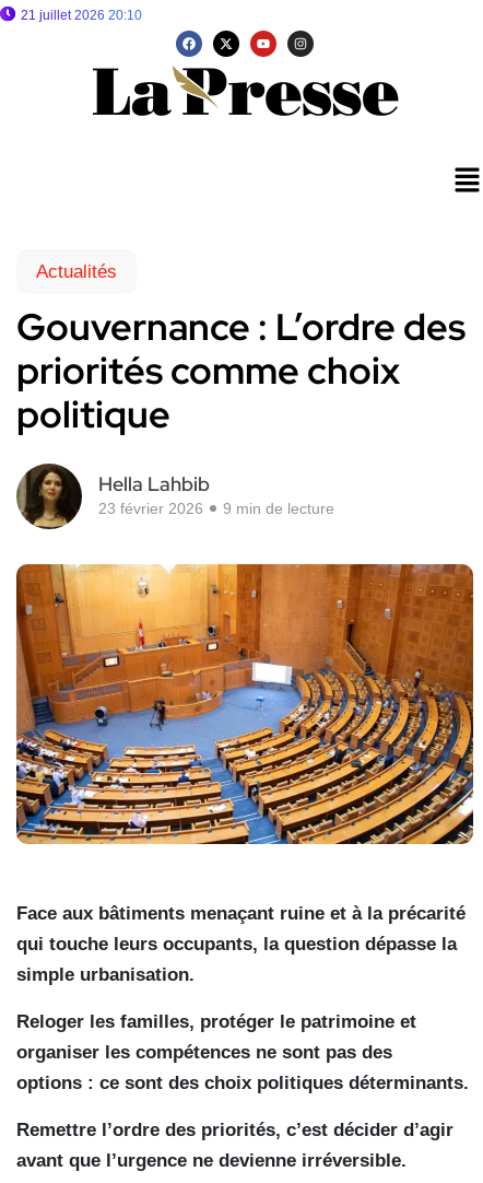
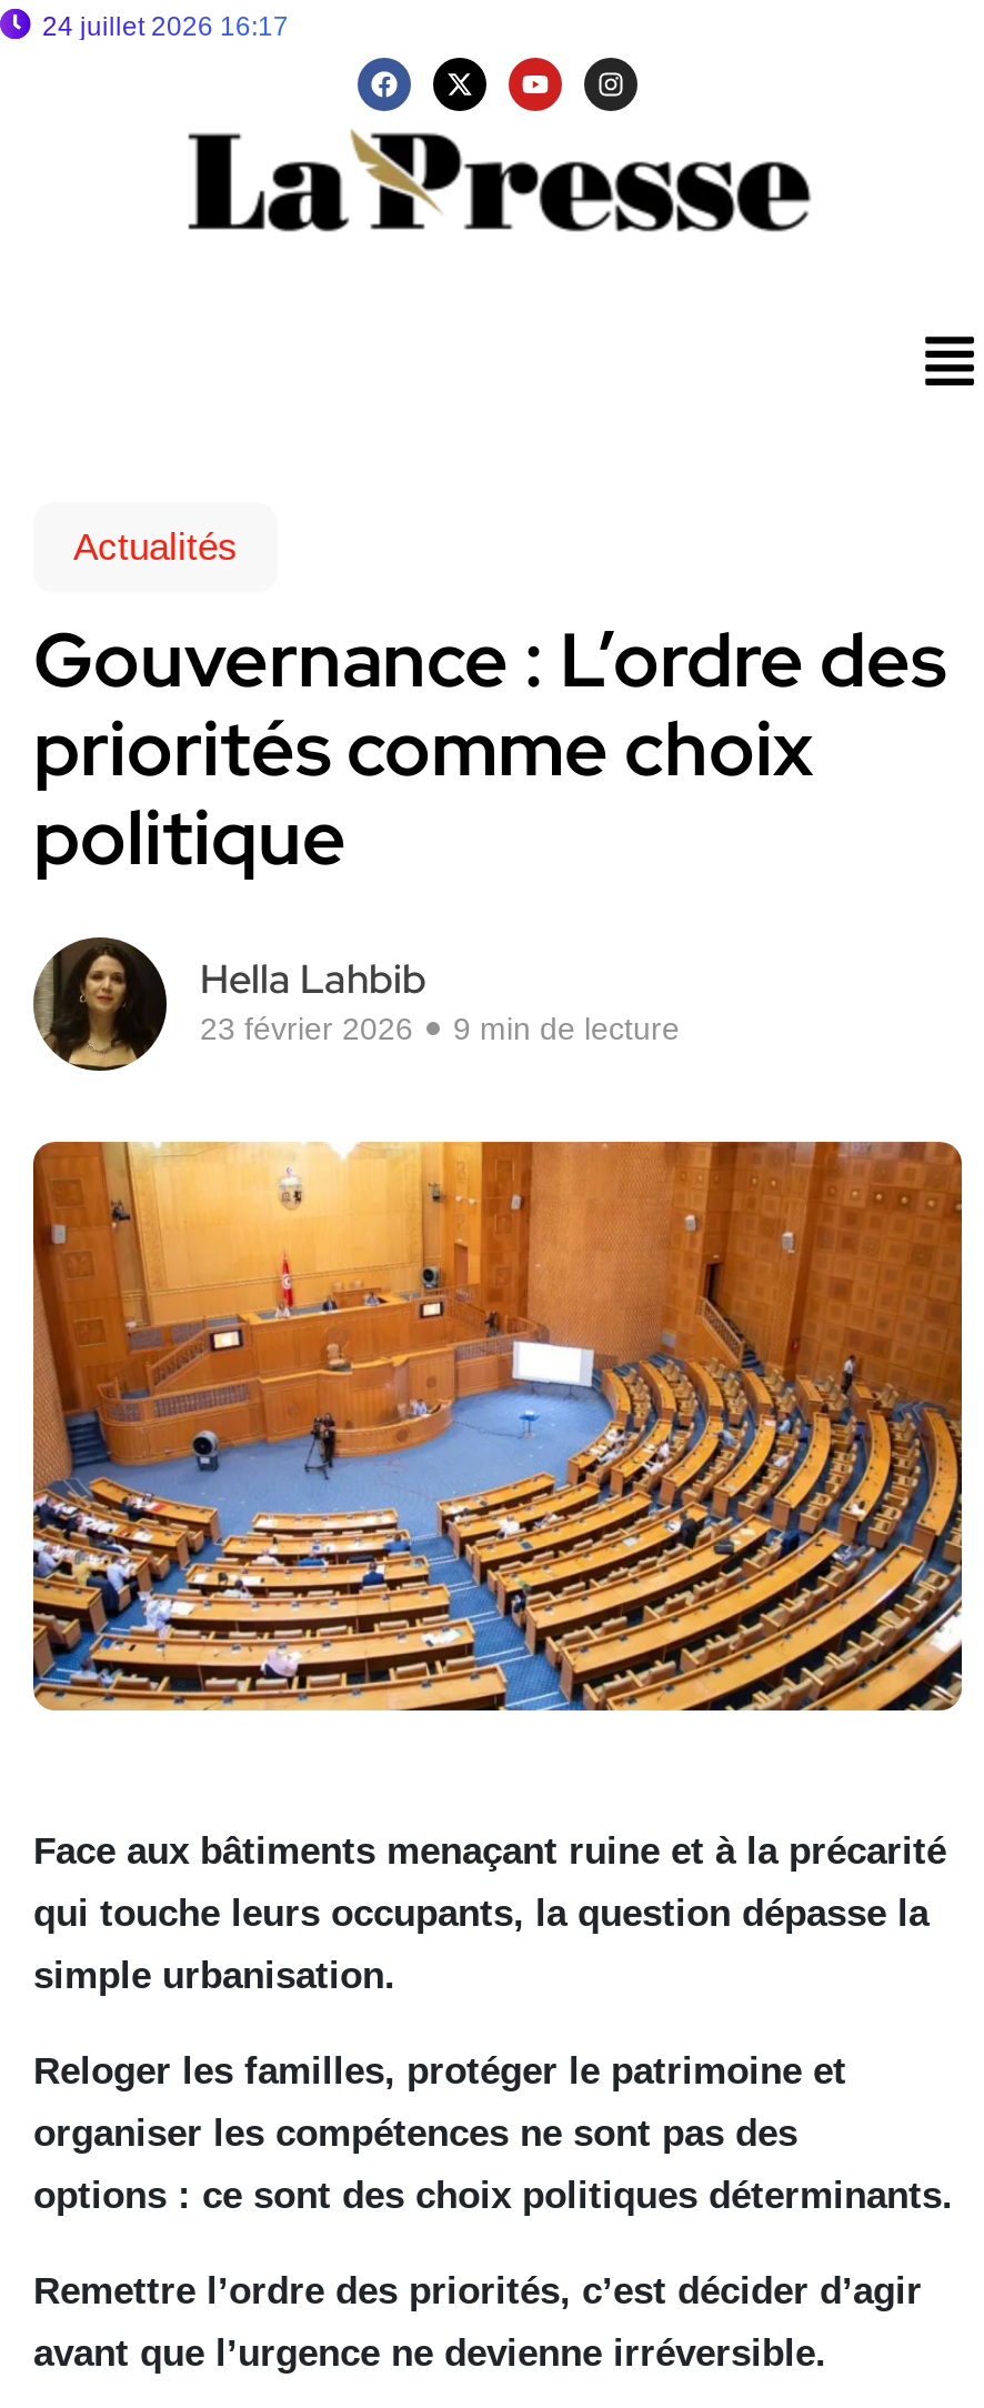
[21,8,142,23] 21 juillet 2026 20:10 -> [42,11,289,42] 24 juillet 2026 16:17

